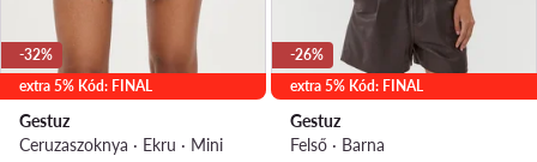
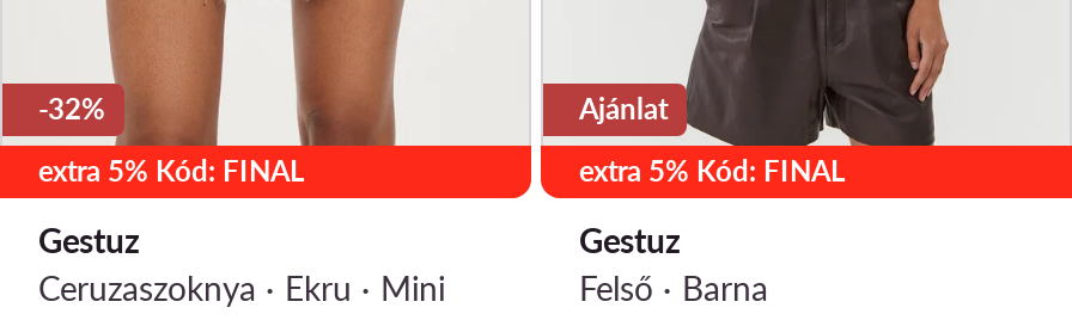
[290,46,324,64] -26% -> [579,92,668,128] Ajánlat

